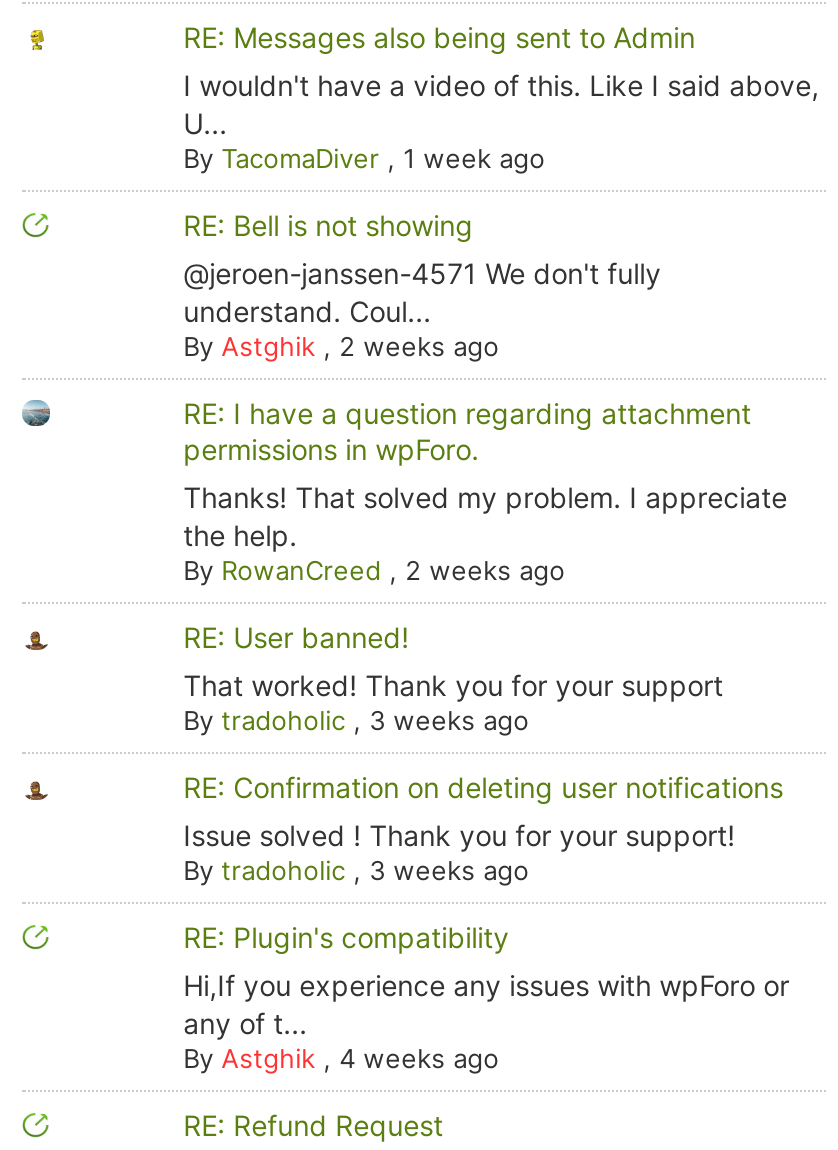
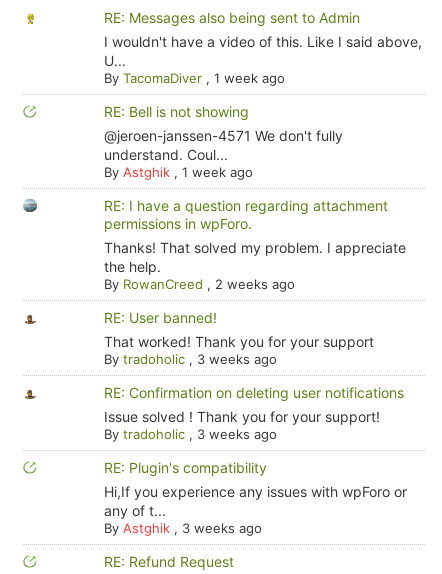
[183,330,499,362] By Astghik, 2 weeks ago -> [104,164,253,180] By Astghik, 1 week ago
[183,1042,499,1074] By Astghik, 4 weeks ago -> [104,520,262,536] By Astghik, 3 weeks ago

